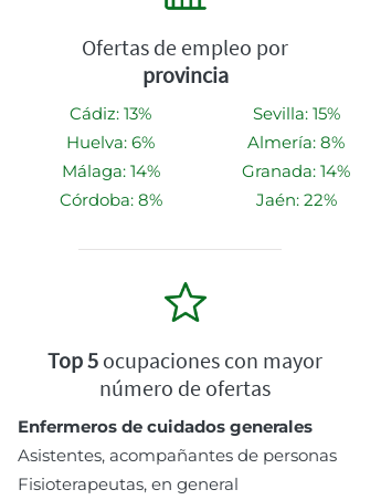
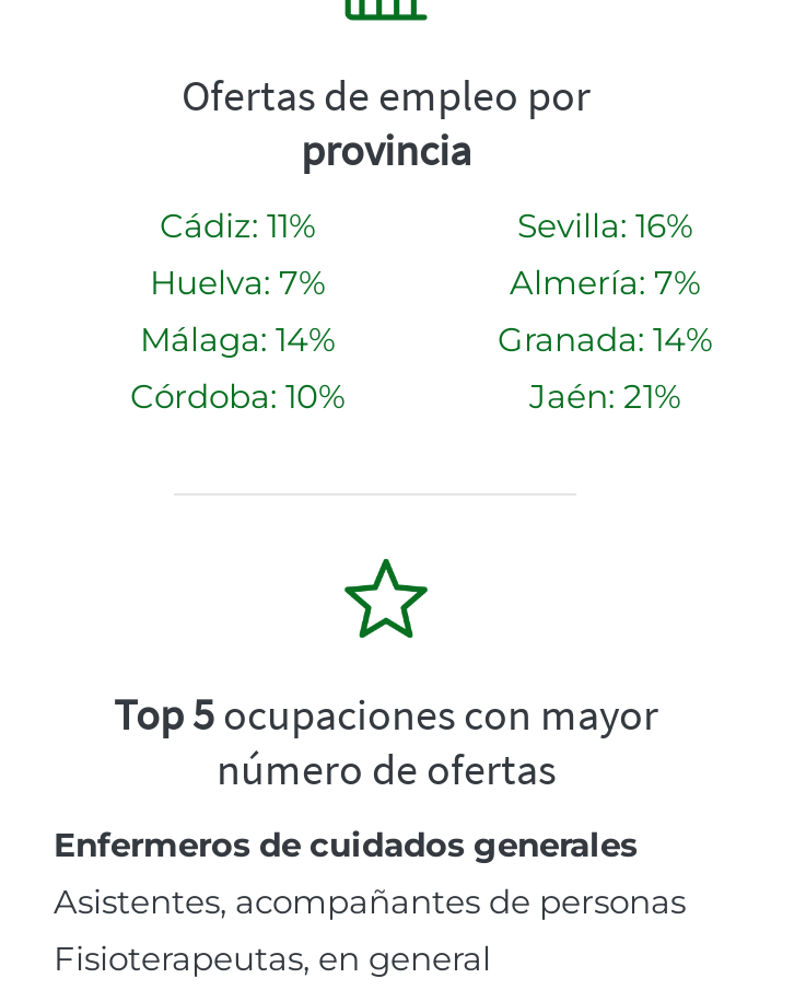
[70,103,151,124] Cádiz: 13% -> [160,205,315,247] Cádiz: 11%
[252,103,340,124] Sevilla: 15% -> [517,205,692,247] Sevilla: 16%
[66,132,155,153] Huelva: 6% -> [150,262,325,303] Huelva: 7%
[247,132,345,153] Almería: 8% -> [510,262,700,303] Almería: 7%
[59,189,162,210] Córdoba: 8% -> [130,376,344,417] Córdoba: 10%
[256,189,336,210] Jaén: 22% -> [529,376,680,417] Jaén: 21%

